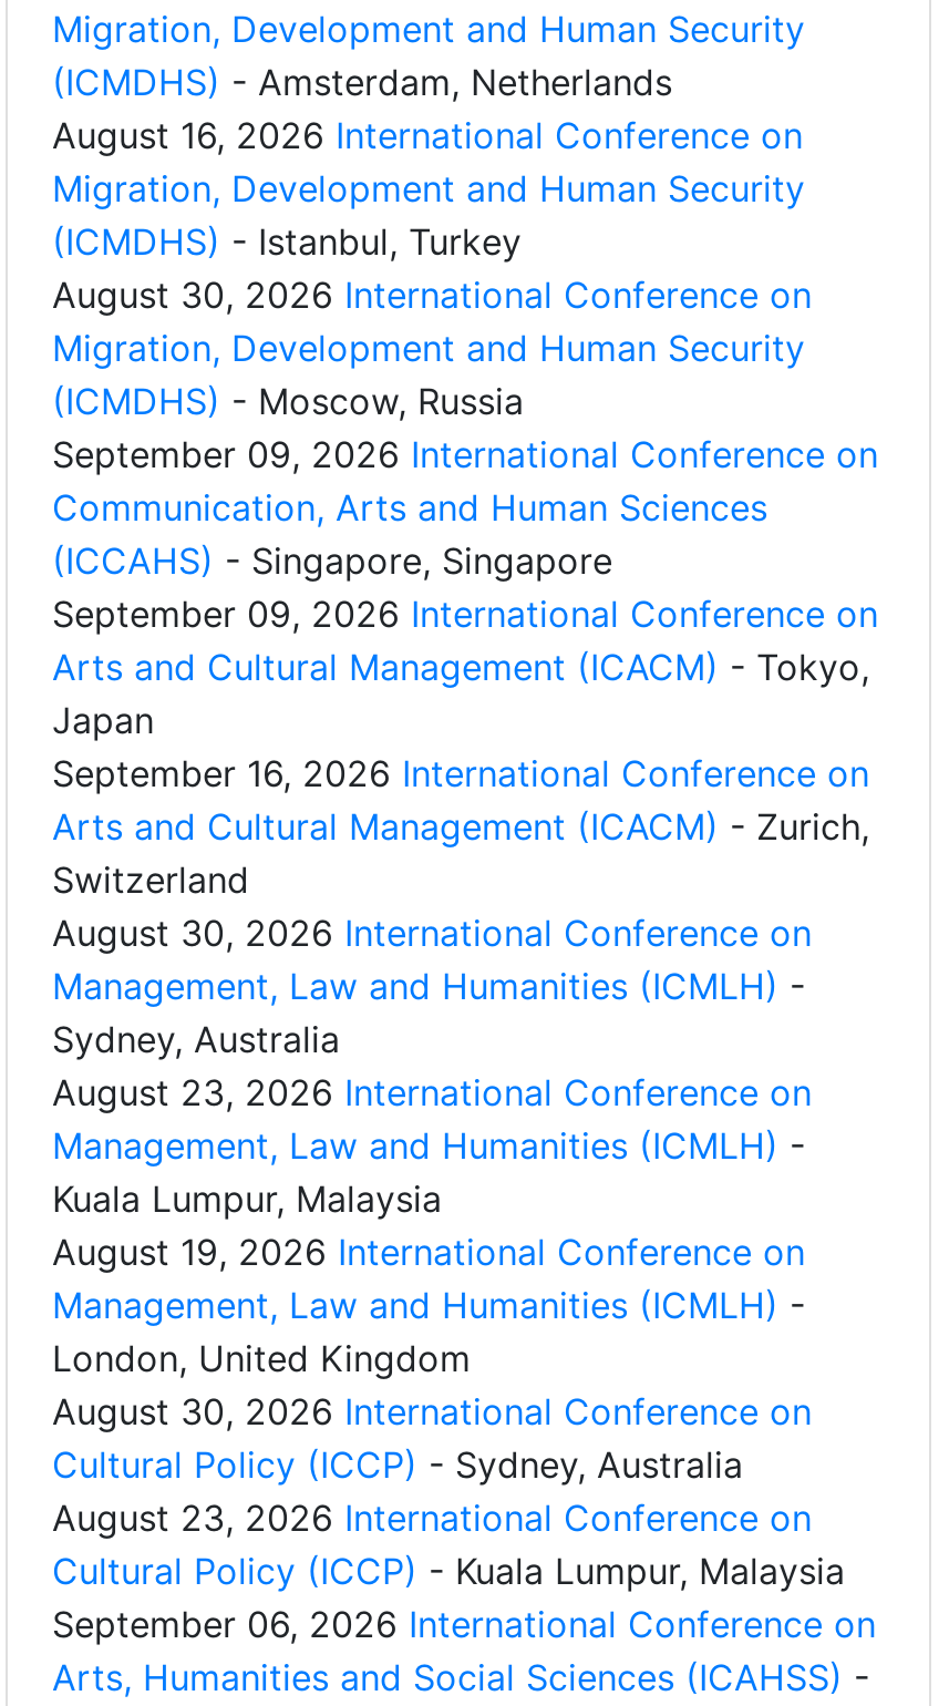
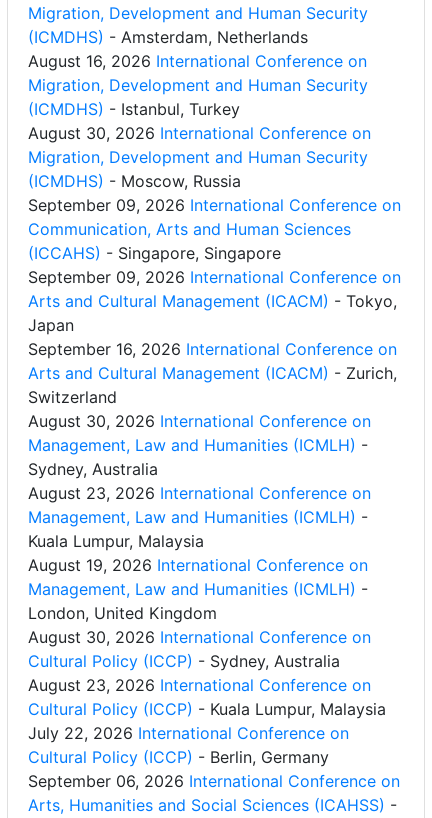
none -> [28,723,349,767] July 22, 2026 International Conference on | Cultural Policy (ICCP) - Berlin, Germany

